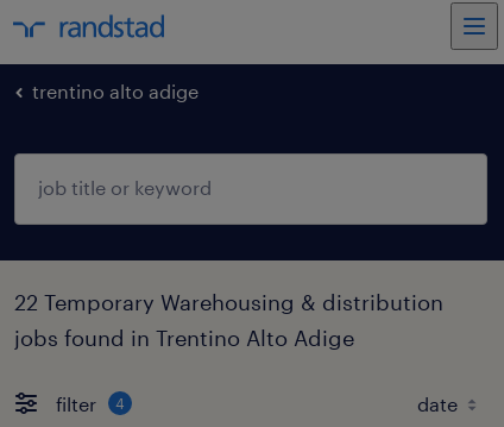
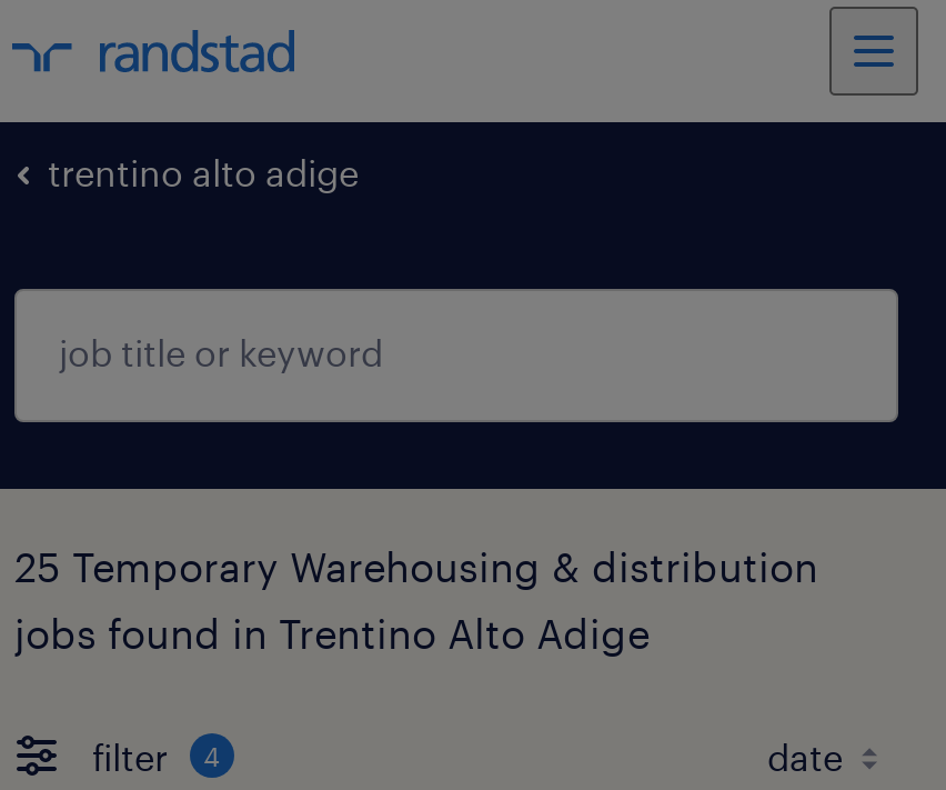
[14,289,443,315] 22 Temporary Warehousing & distribution -> [14,542,818,591] 25 Temporary Warehousing & distribution

